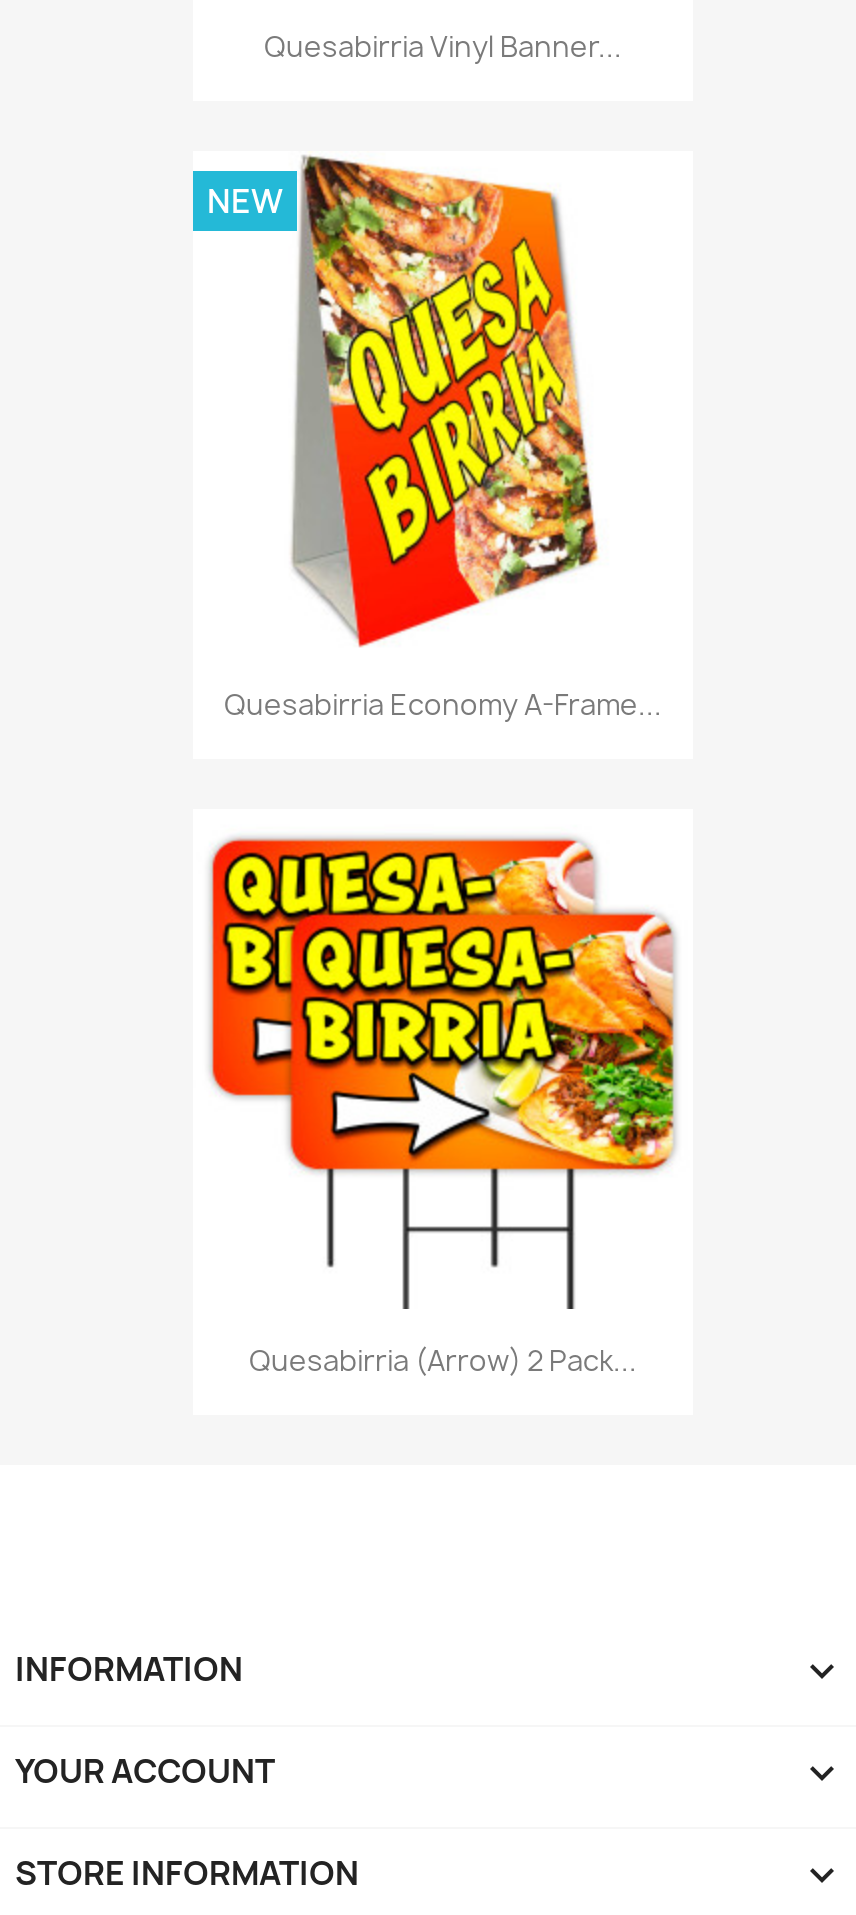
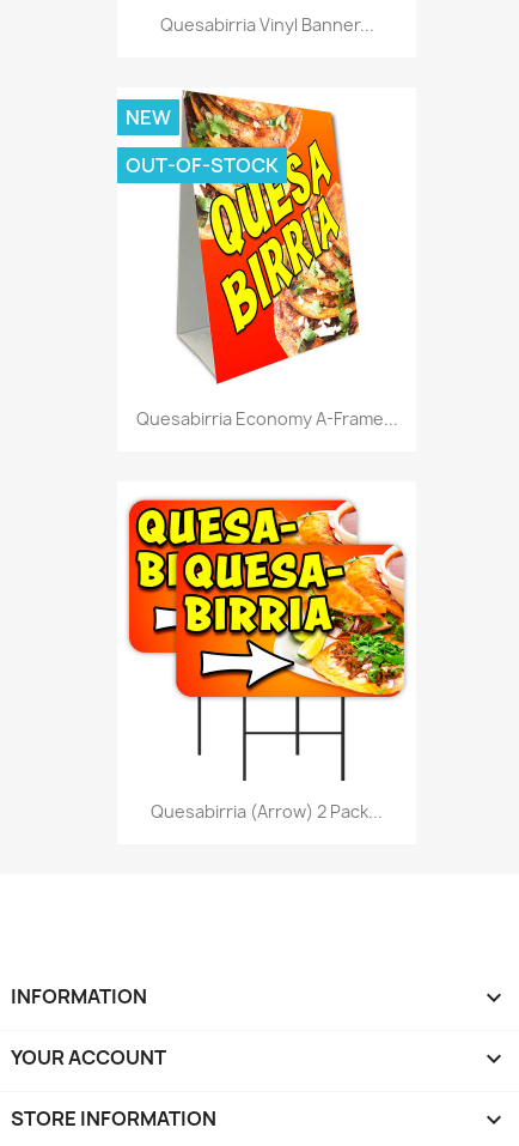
none -> [126,153,279,179] OUT-OF-STOCK

